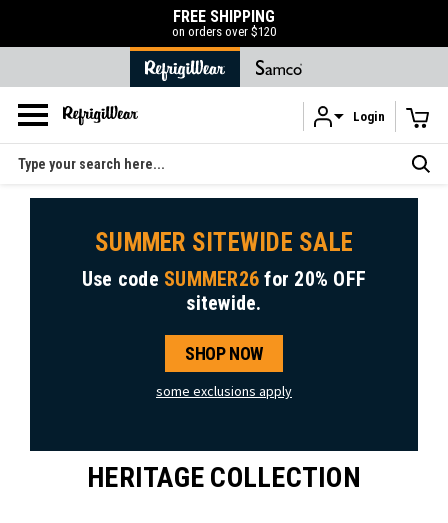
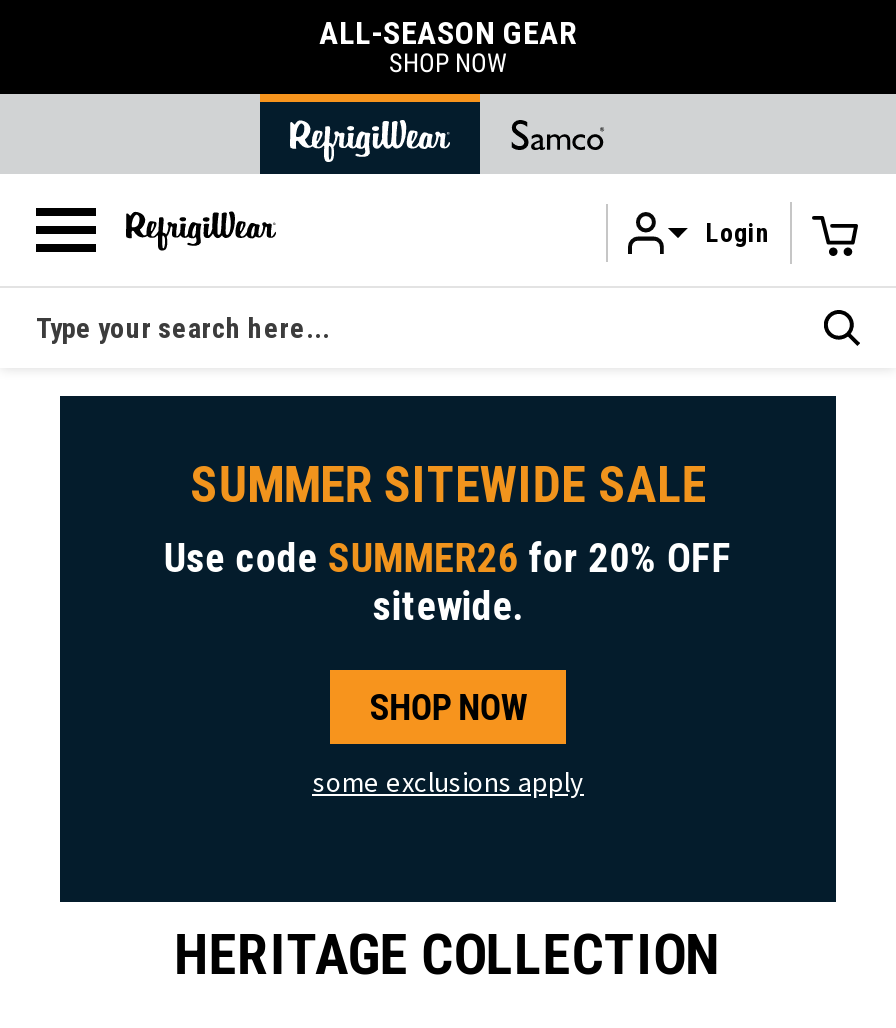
[172,7,276,39] FREE SHIPPING | on orders over $120 -> [319,14,577,78] ALL-SEASON GEAR | SHOP NOW

